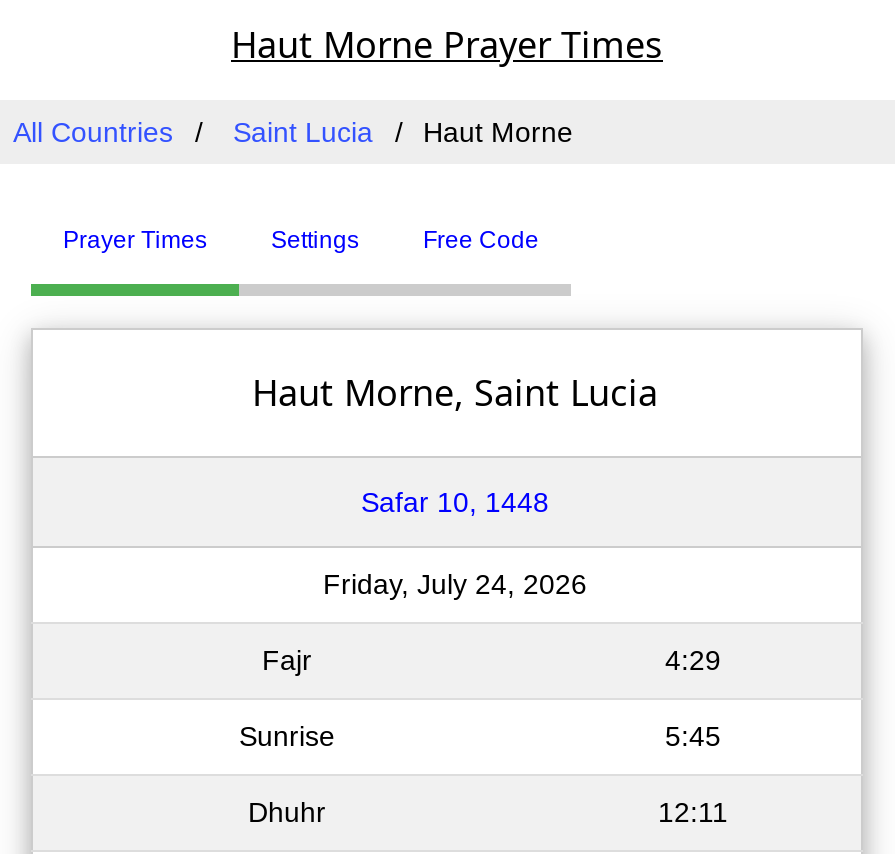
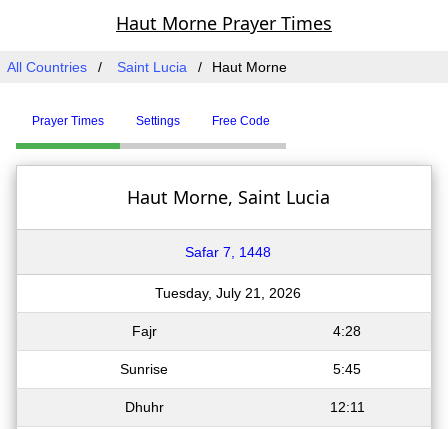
[361,486,549,518] Safar 10, 1448 -> [185,244,271,260] Safar 7, 1448
[323,568,587,600] Friday, July 24, 2026 -> [155,285,301,301] Tuesday, July 21, 2026
[665,644,721,676] 4:29 -> [333,323,361,339] 4:28

